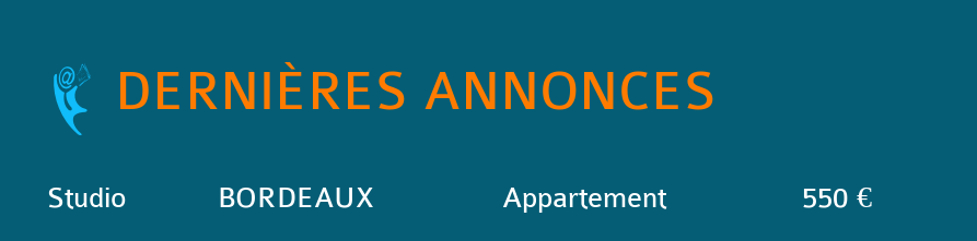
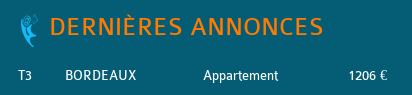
[47,181,126,214] Studio -> [18,68,32,83] T3
[802,181,872,214] 550 € -> [348,68,387,83] 1206 €

